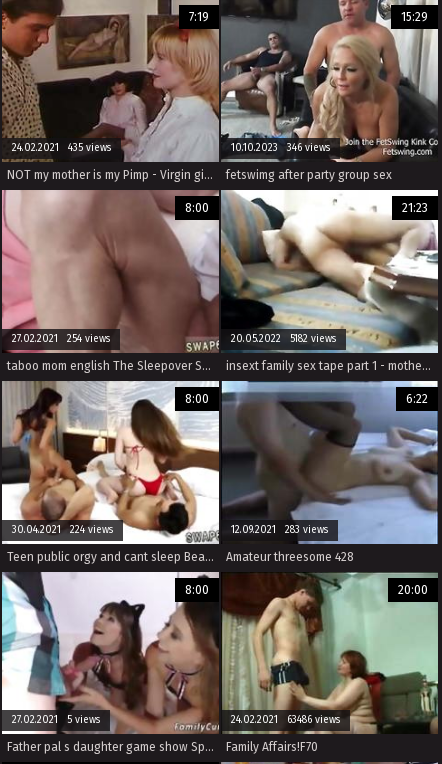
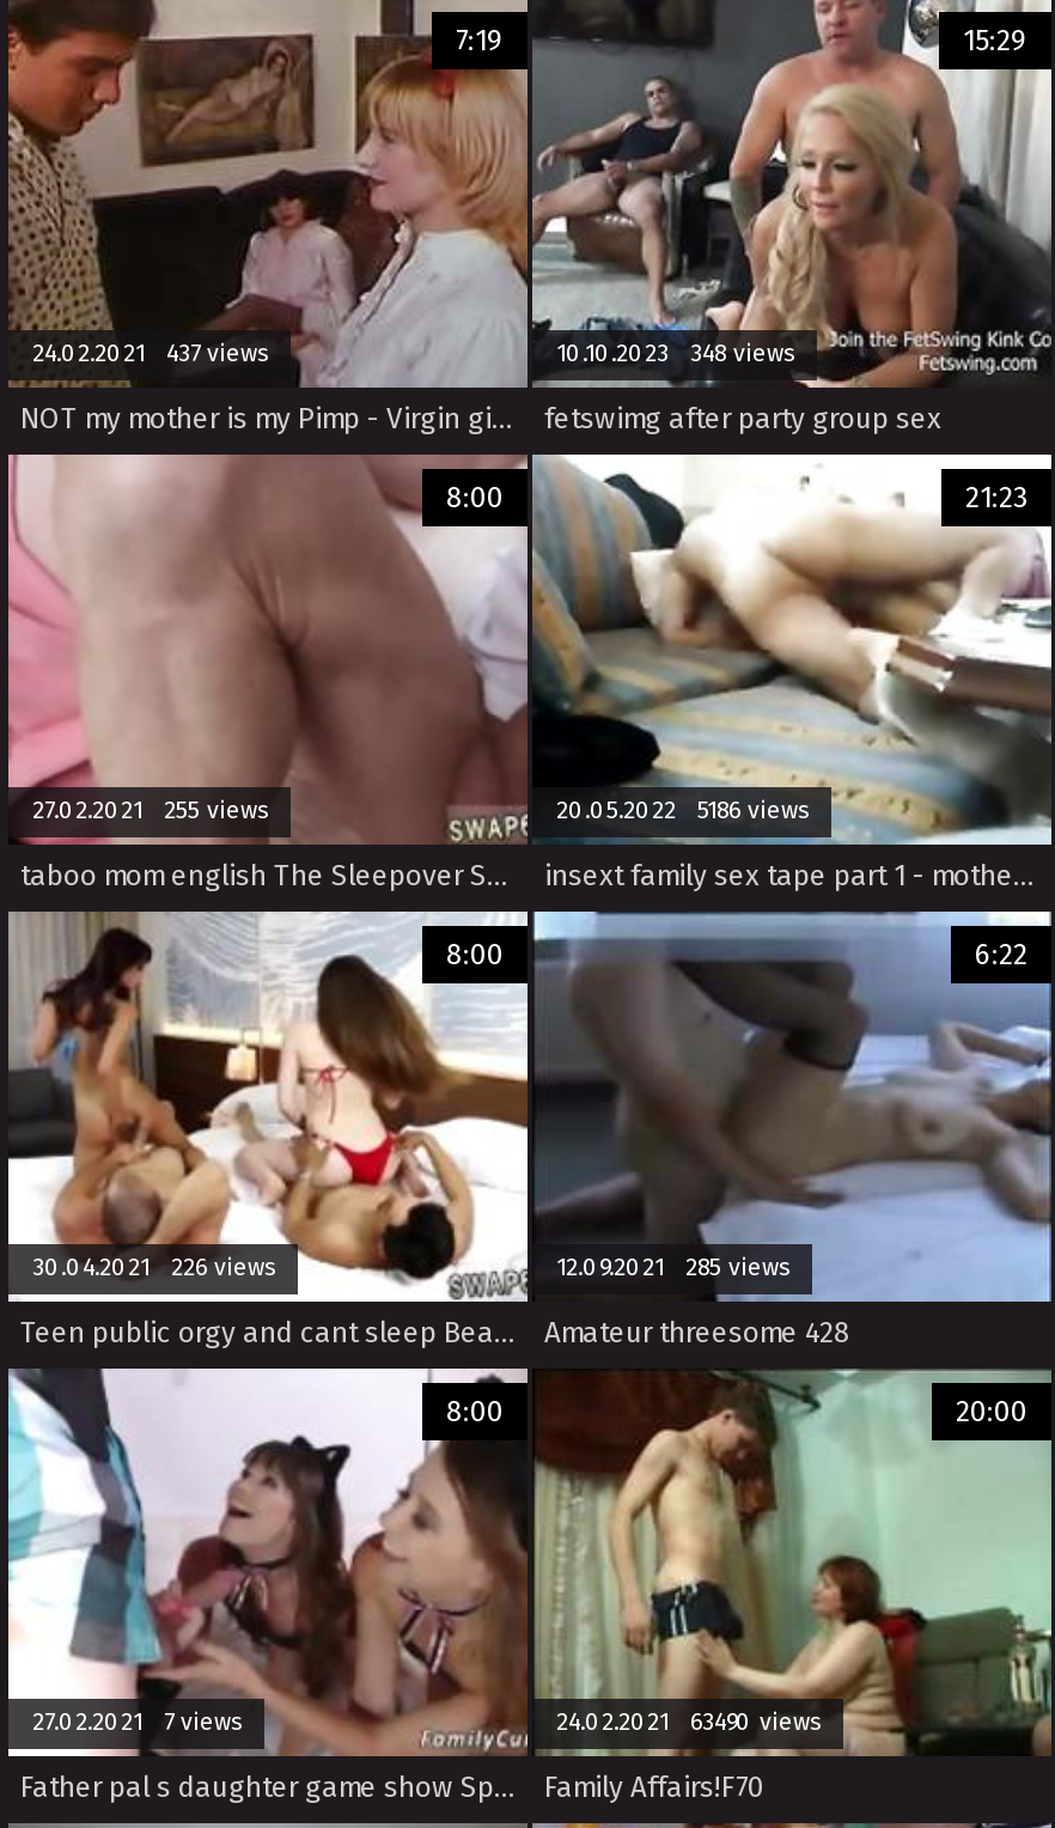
[12,142,111,154] 24.02.2021 435 views -> [32,340,267,368] 24.02.2021 437 views
[231,142,330,154] 10.10.2023 346 views -> [556,340,793,368] 10.10.2023 348 views
[12,333,110,345] 27.02.2021 254 views -> [32,796,267,825] 27.02.2021 255 views
[231,333,336,345] 20.05.2022 5182 views -> [556,796,807,825] 20.05.2022 5186 views
[12,523,113,535] 30.04.2021 224 views -> [32,1253,274,1281] 30.04.2021 226 views
[231,523,328,535] 12.09.2021 283 views -> [556,1253,788,1281] 12.09.2021 285 views
[12,714,100,726] 27.02.2021 5 views -> [32,1709,240,1738] 27.02.2021 7 views
[231,714,340,726] 24.02.2021 63486 views -> [556,1709,819,1738] 24.02.2021 63490 views

